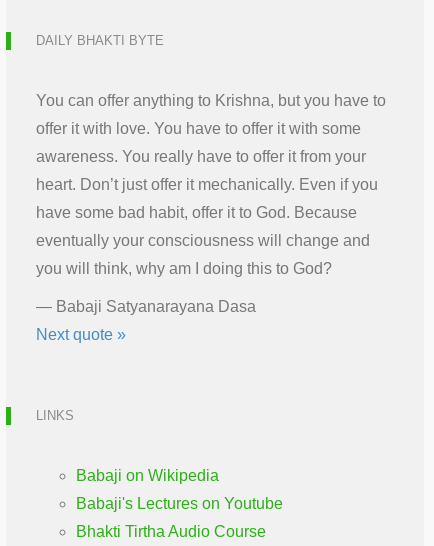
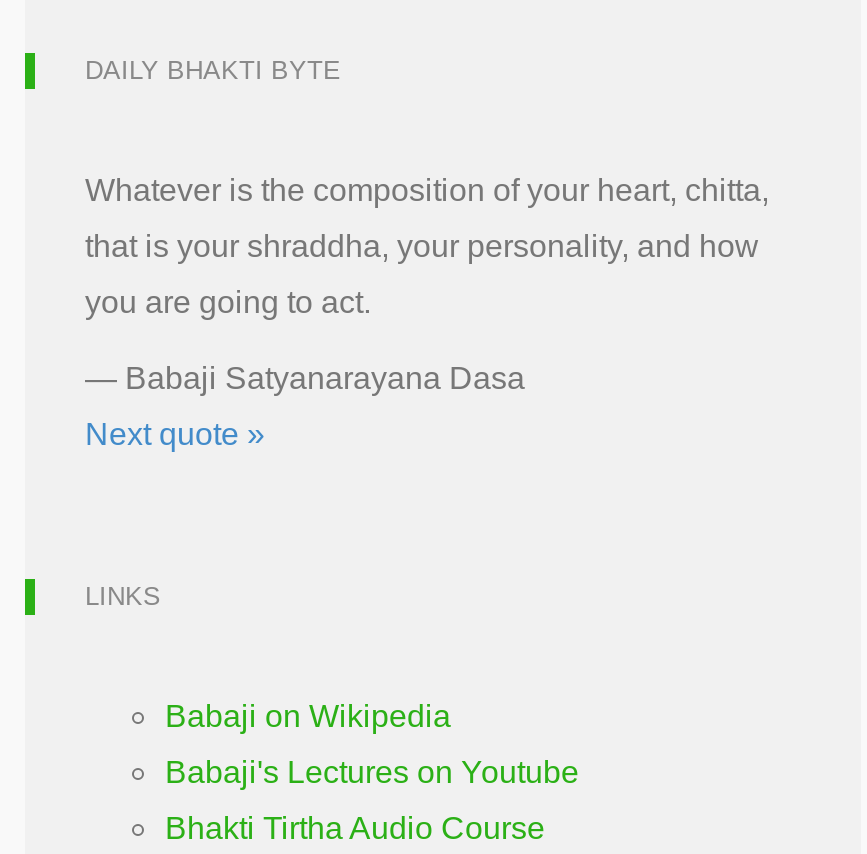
[36,92,386,277] You can offer anything to Krishna, but you have to | offer it with love. You have to offer it with some | awareness. You really have to offer it from your | heart. Don’t just offer it mechanically. Even if you | have some bad habit, offer it to God. Because | eventually your consciousness will change and | you will think, why am I doing this to God? -> [85,172,769,318] Whatever is the composition of your heart, chitta, | that is your shraddha, your personality, and how | you are going to act.

